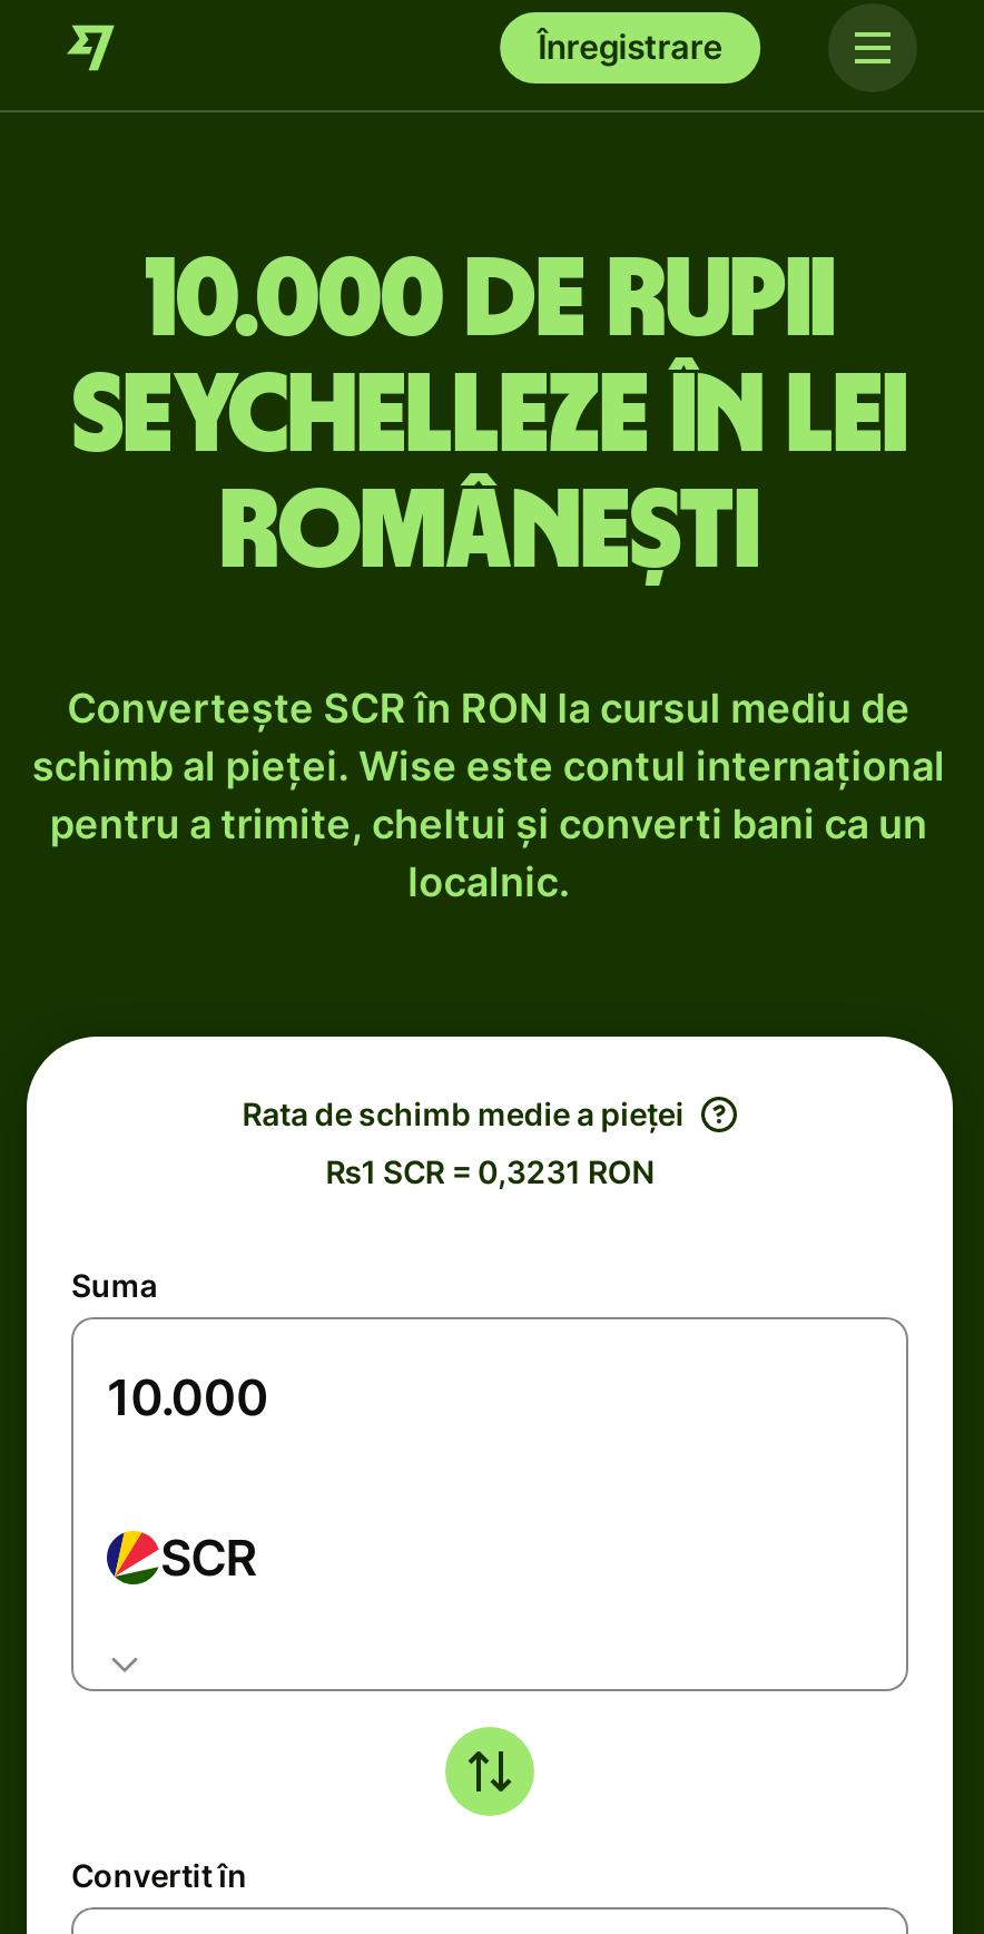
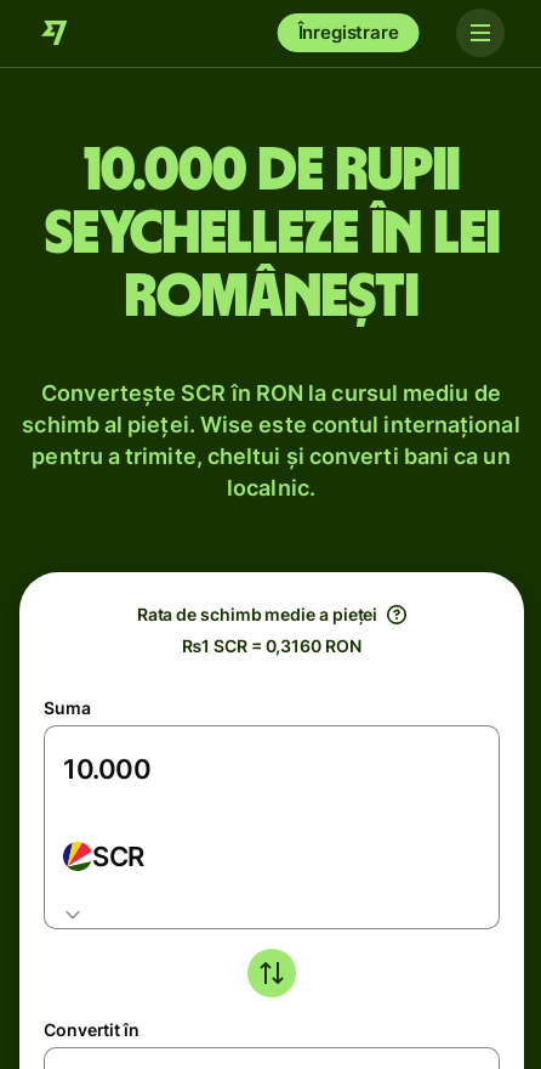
[326,1152,654,1190] ₨1 SCR = 0,3231 RON -> [182,635,361,656] ₨1 SCR = 0,3160 RON

